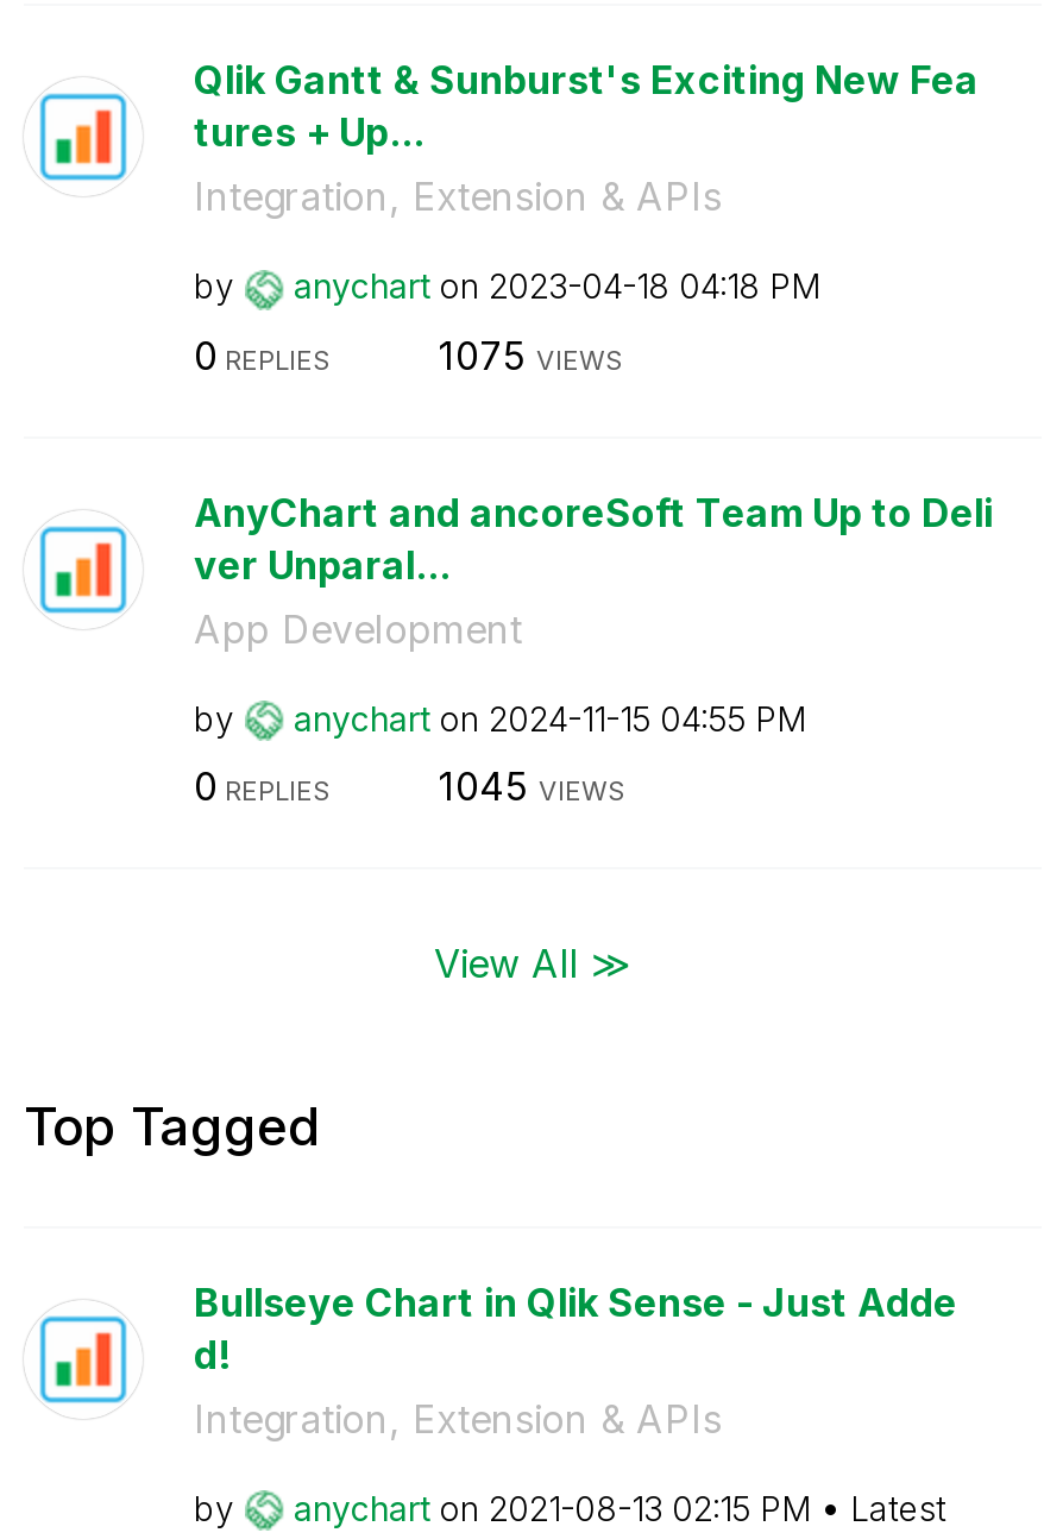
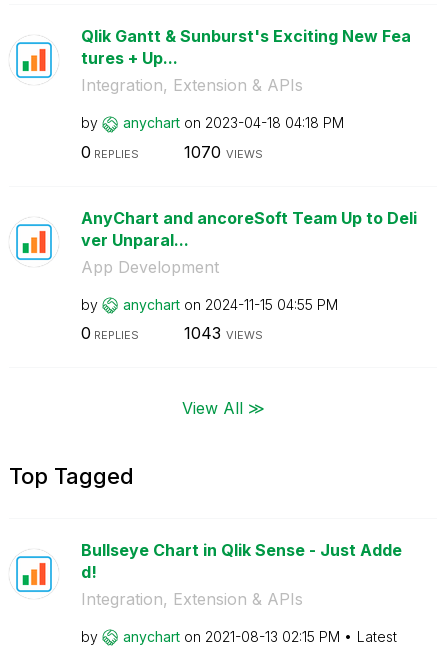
[439,331,624,378] 1075 VIEWS -> [183,141,262,161] 1070 VIEWS
[439,762,627,810] 1045 VIEWS -> [183,323,262,343] 1043 VIEWS

